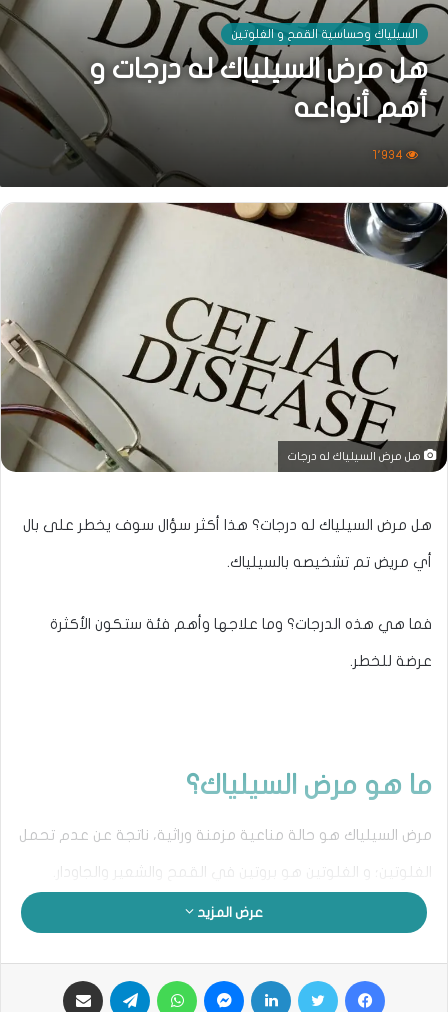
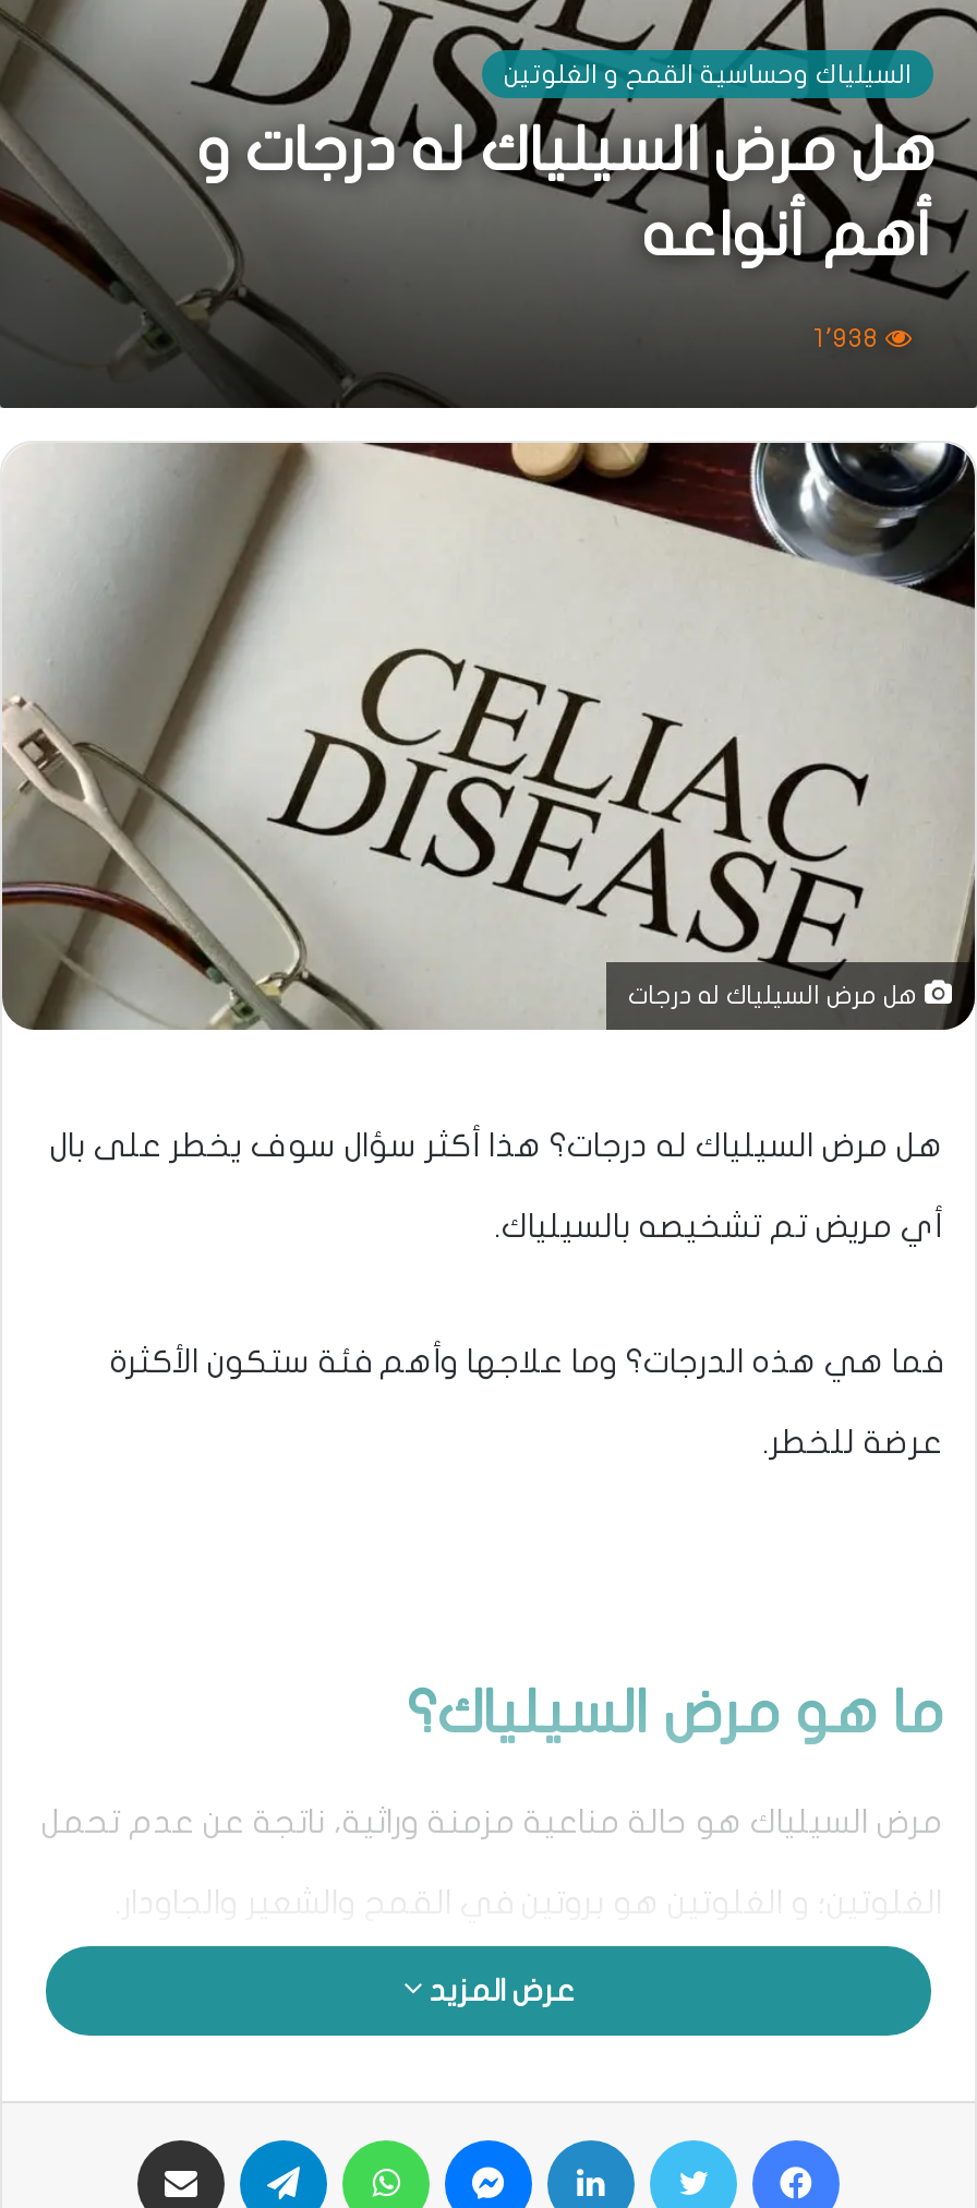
[372,149,403,161] 1٬934 -> [813,325,879,351] 1٬938

